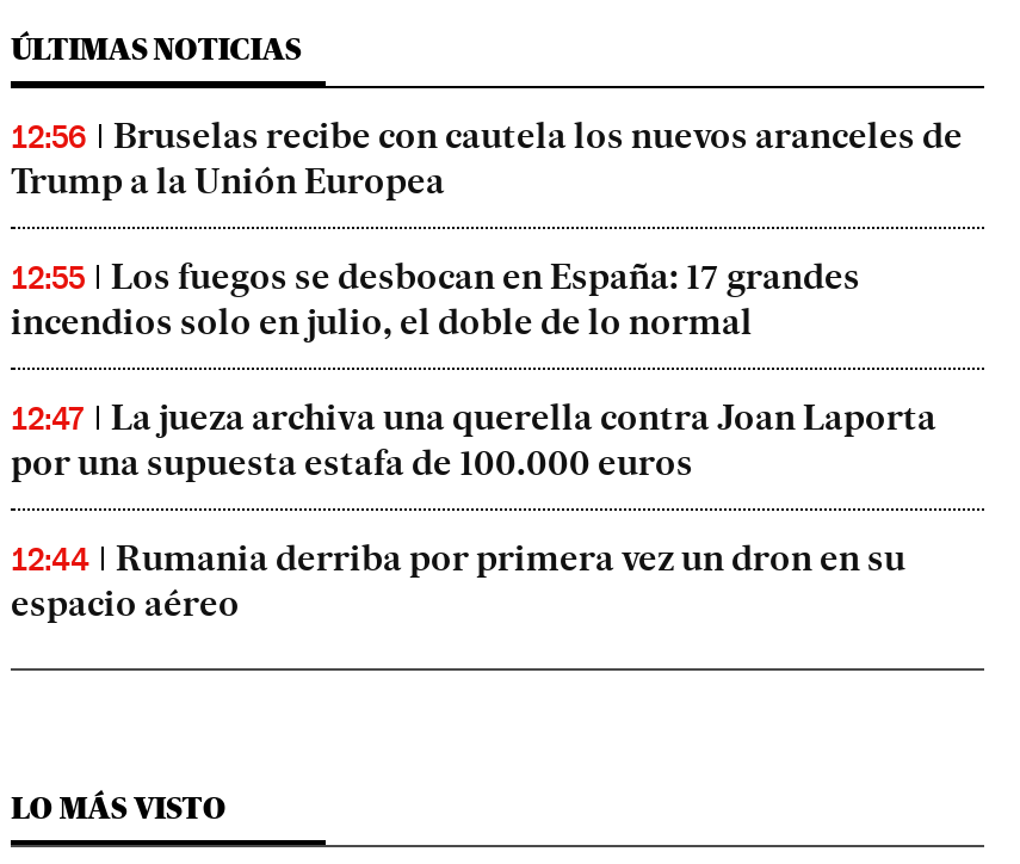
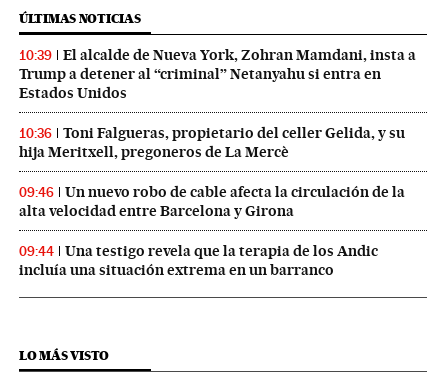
[11,115,963,203] 12:56 | Bruselas recibe con cautela los nuevos aranceles de | Trump a la Unión Europea -> [19,46,416,102] 10:39 | El alcalde de Nueva York, Zohran Mamdani, insta a | Trump a detener al “criminal” Netanyahu si entra en | Estados Unidos
[11,256,860,344] 12:55 | Los fuegos se desbocan en España: 17 grandes | incendios solo en julio, el doble de lo normal -> [19,124,405,161] 10:36 | Toni Falgueras, propietario del celler Gelida, y su | hija Meritxell, pregoneros de La Mercè
[11,397,936,485] 12:47 | La jueza archiva una querella contra Joan Laporta | por una supuesta estafa de 100.000 euros -> [19,183,405,220] 09:46 | Un nuevo robo de cable afecta la circulación de la | alta velocidad entre Barcelona y Girona
[11,537,905,626] 12:44 | Rumania derriba por primera vez un dron en su | espacio aéreo -> [19,242,378,279] 09:44 | Una testigo revela que la terapia de los Andic | incluía una situación extrema en un barranco

